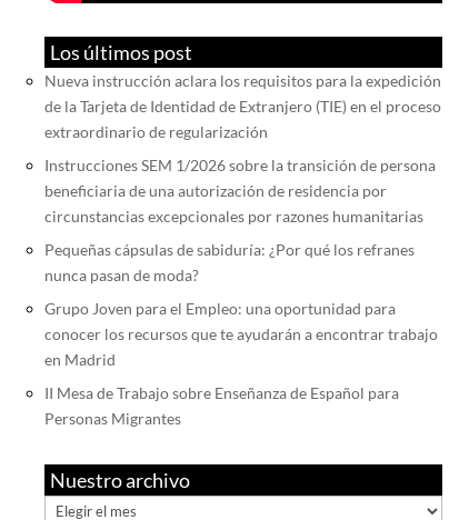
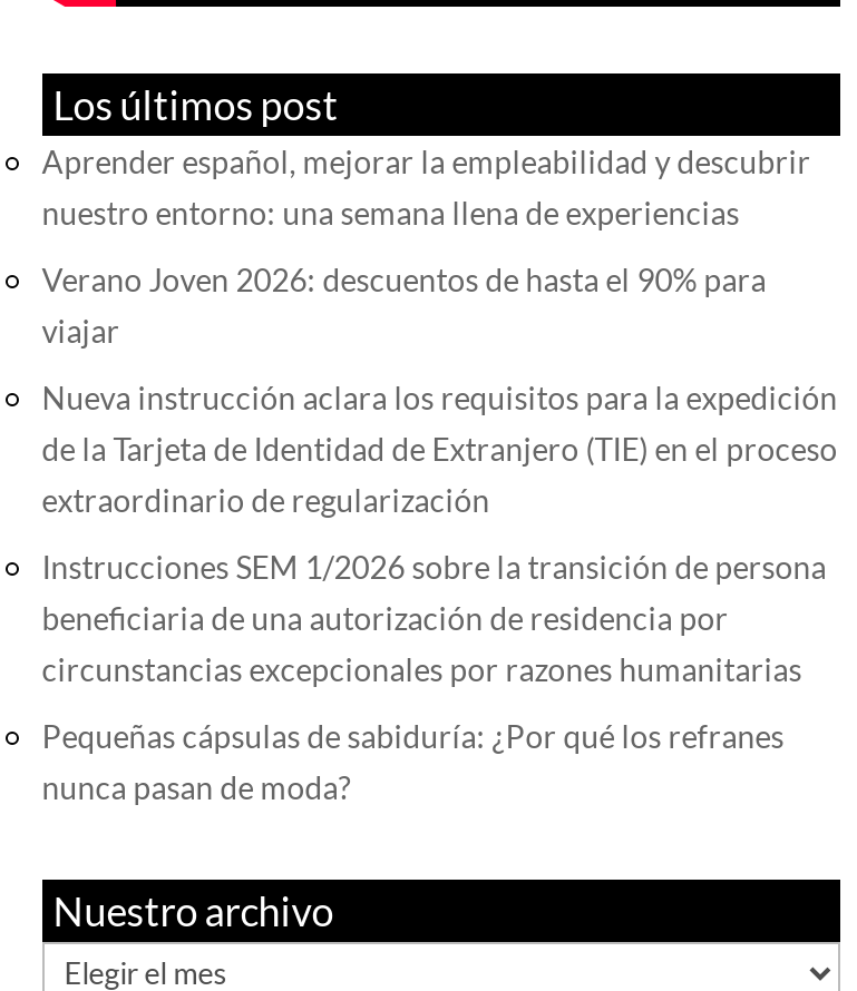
none -> [42,142,811,349] Aprender español, mejorar la empleabilidad y descubrir | nuestro entorno: una semana llena de experiencias | Verano Joven 2026: descuentos de hasta el 90% para | viajar
moved [44,71,441,284] -> [42,378,838,806]: Nueva instrucción aclara los requisitos para la expedición | de la Tarjeta de Identidad de Extranjero (TIE) en el proceso | extraordinario de regularización | Instrucciones SEM 1/2026 sobre la transición de persona | beneficiaria de una autorización de residencia por | circunstancias excepcionales por razones humanitarias | Pequeñas cápsulas de sabiduría: ¿Por qué los refranes | nunca pasan de moda?
[44,299,438,428] Grupo Joven para el Empleo: una oportunidad para | conocer los recursos que te ayudarán a encontrar trabajo | en Madrid | II Mesa de Trabajo sobre Enseñanza de Español para | Personas Migrantes -> none

